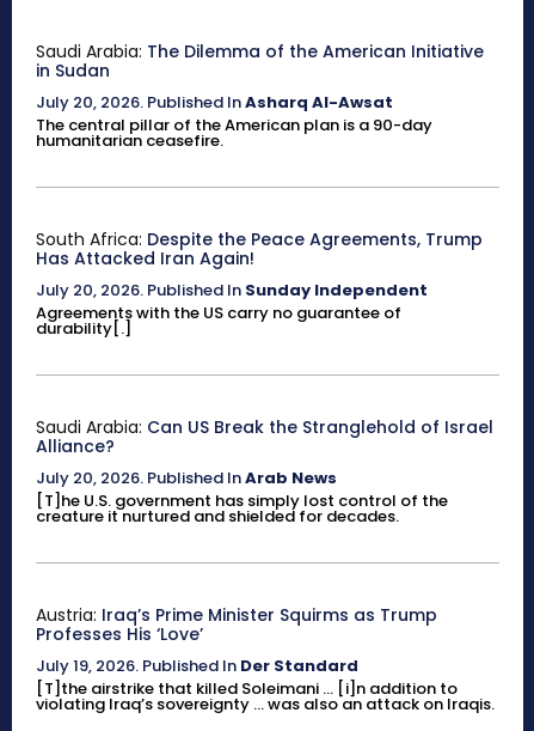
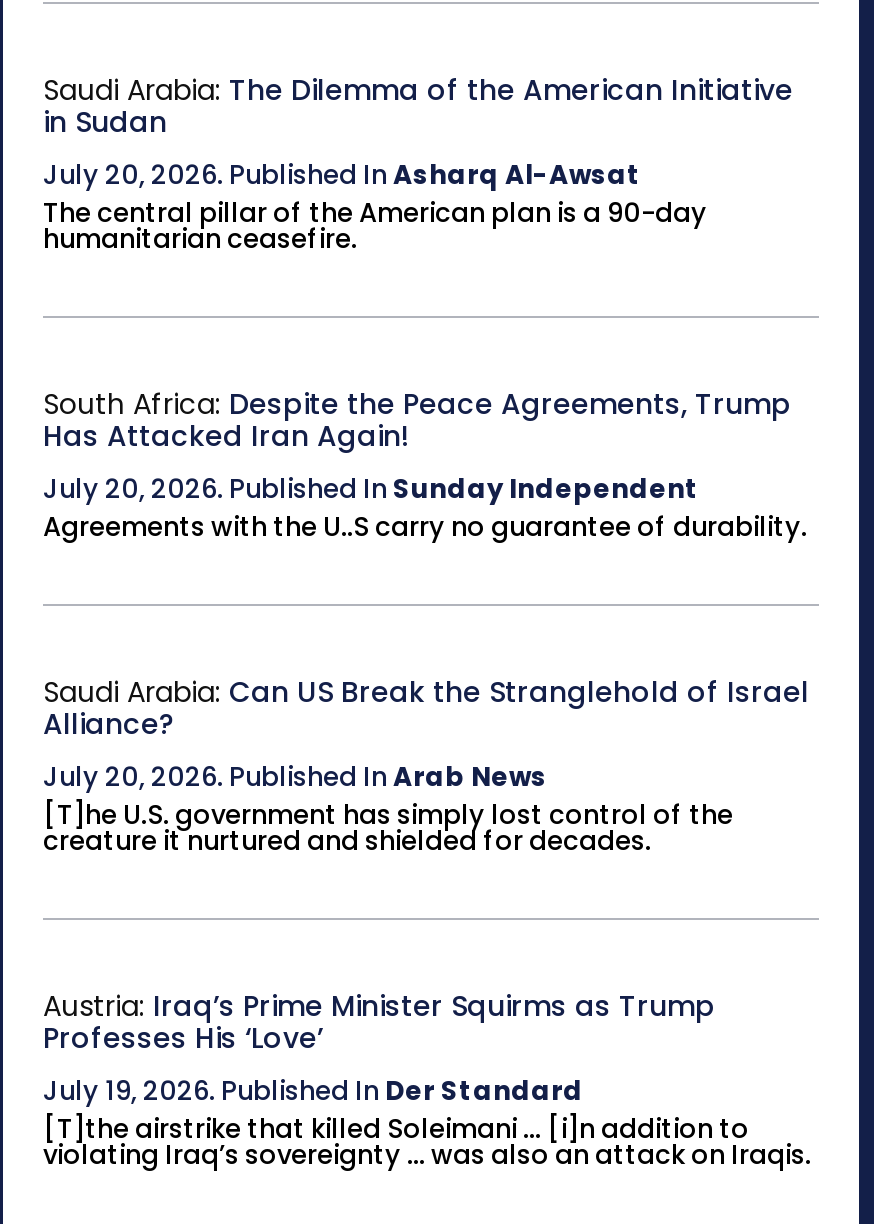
[36,301,401,340] Agreements with the US carry no guarantee of | durability[.] -> [43,508,807,546] Agreements with the U..S carry no guarantee of durability.

